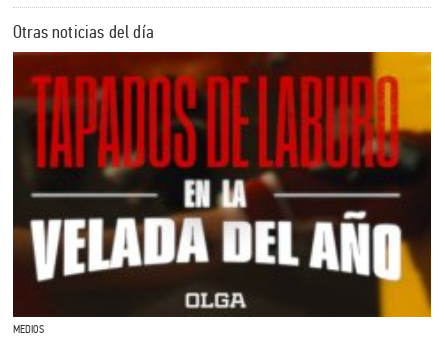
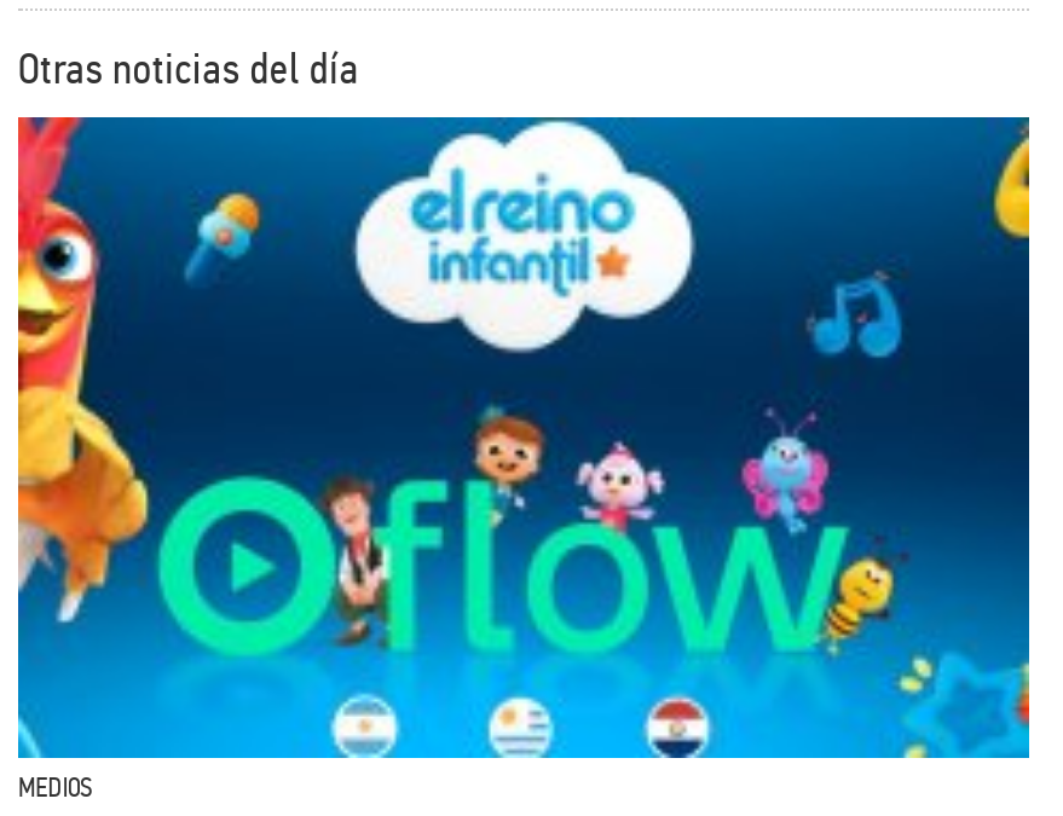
[12,51,432,318] [image] -> [16,115,1032,760] [image]

